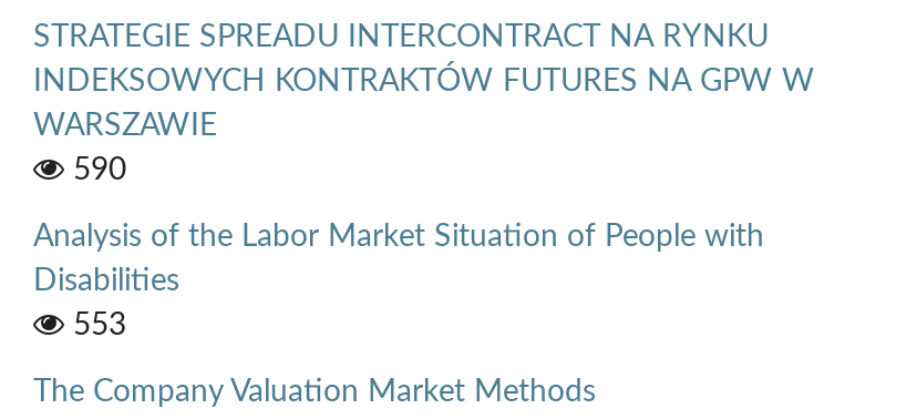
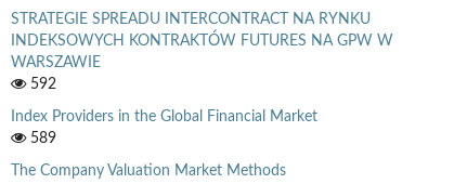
[64,155,126,186] 590 -> [26,77,56,92] 592
[33,222,764,341] Analysis of the Labor Market Situation of People with | Disabilities | 553 -> [11,109,317,146] Index Providers in the Global Financial Market | 589

